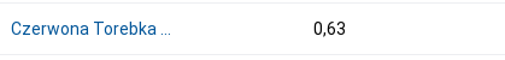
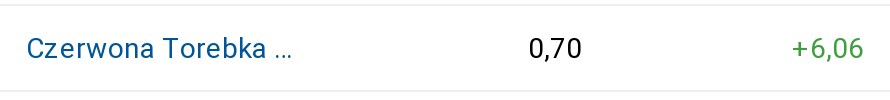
[313,19,346,38] 0,63 -> [528,32,864,64] 0,70 | +6,06

